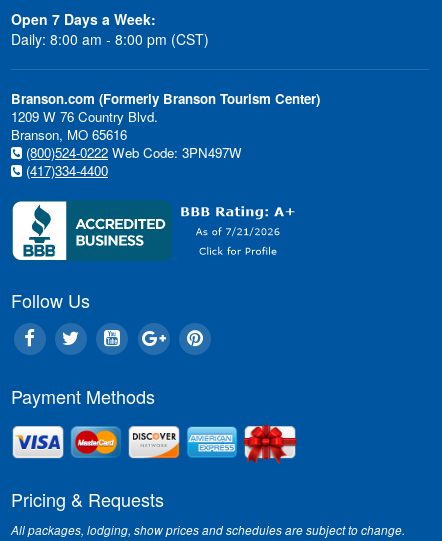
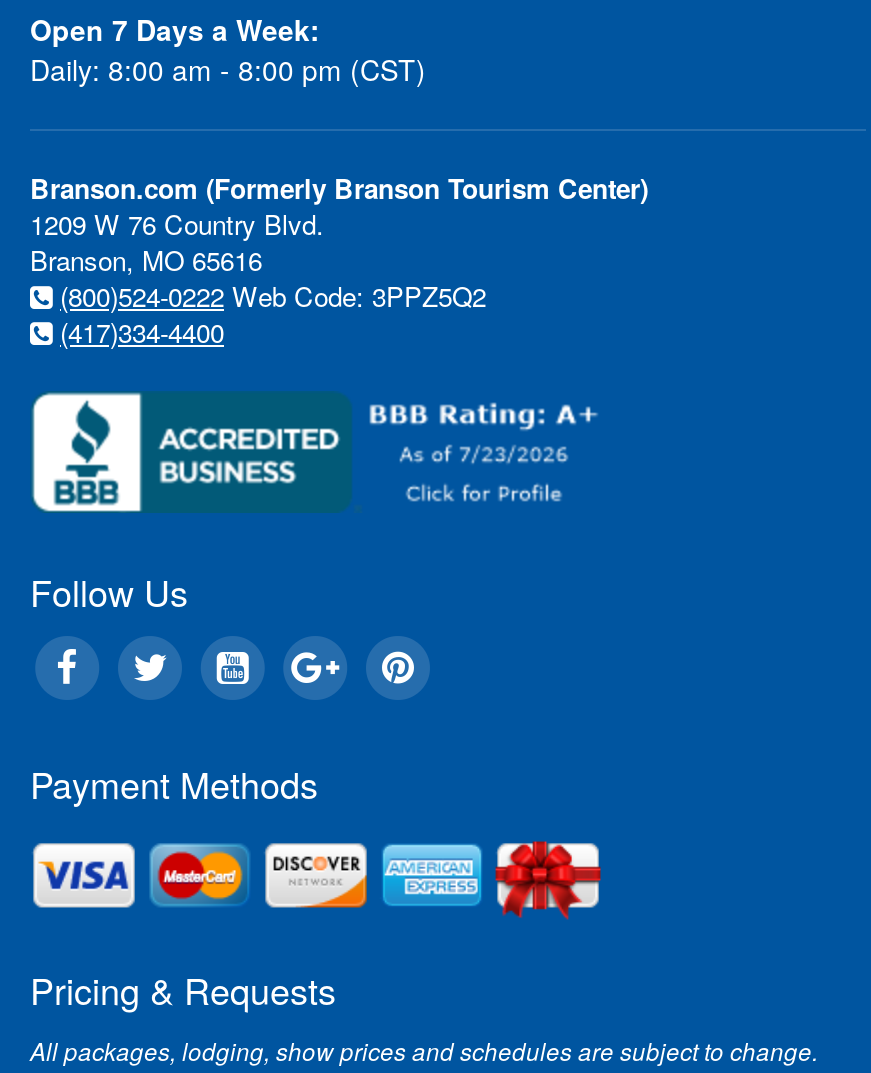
[26,143,242,162] (800)524-0222 Web Code: 3PN497W -> [60,277,486,315] (800)524-0222 Web Code: 3PPZ5Q2

